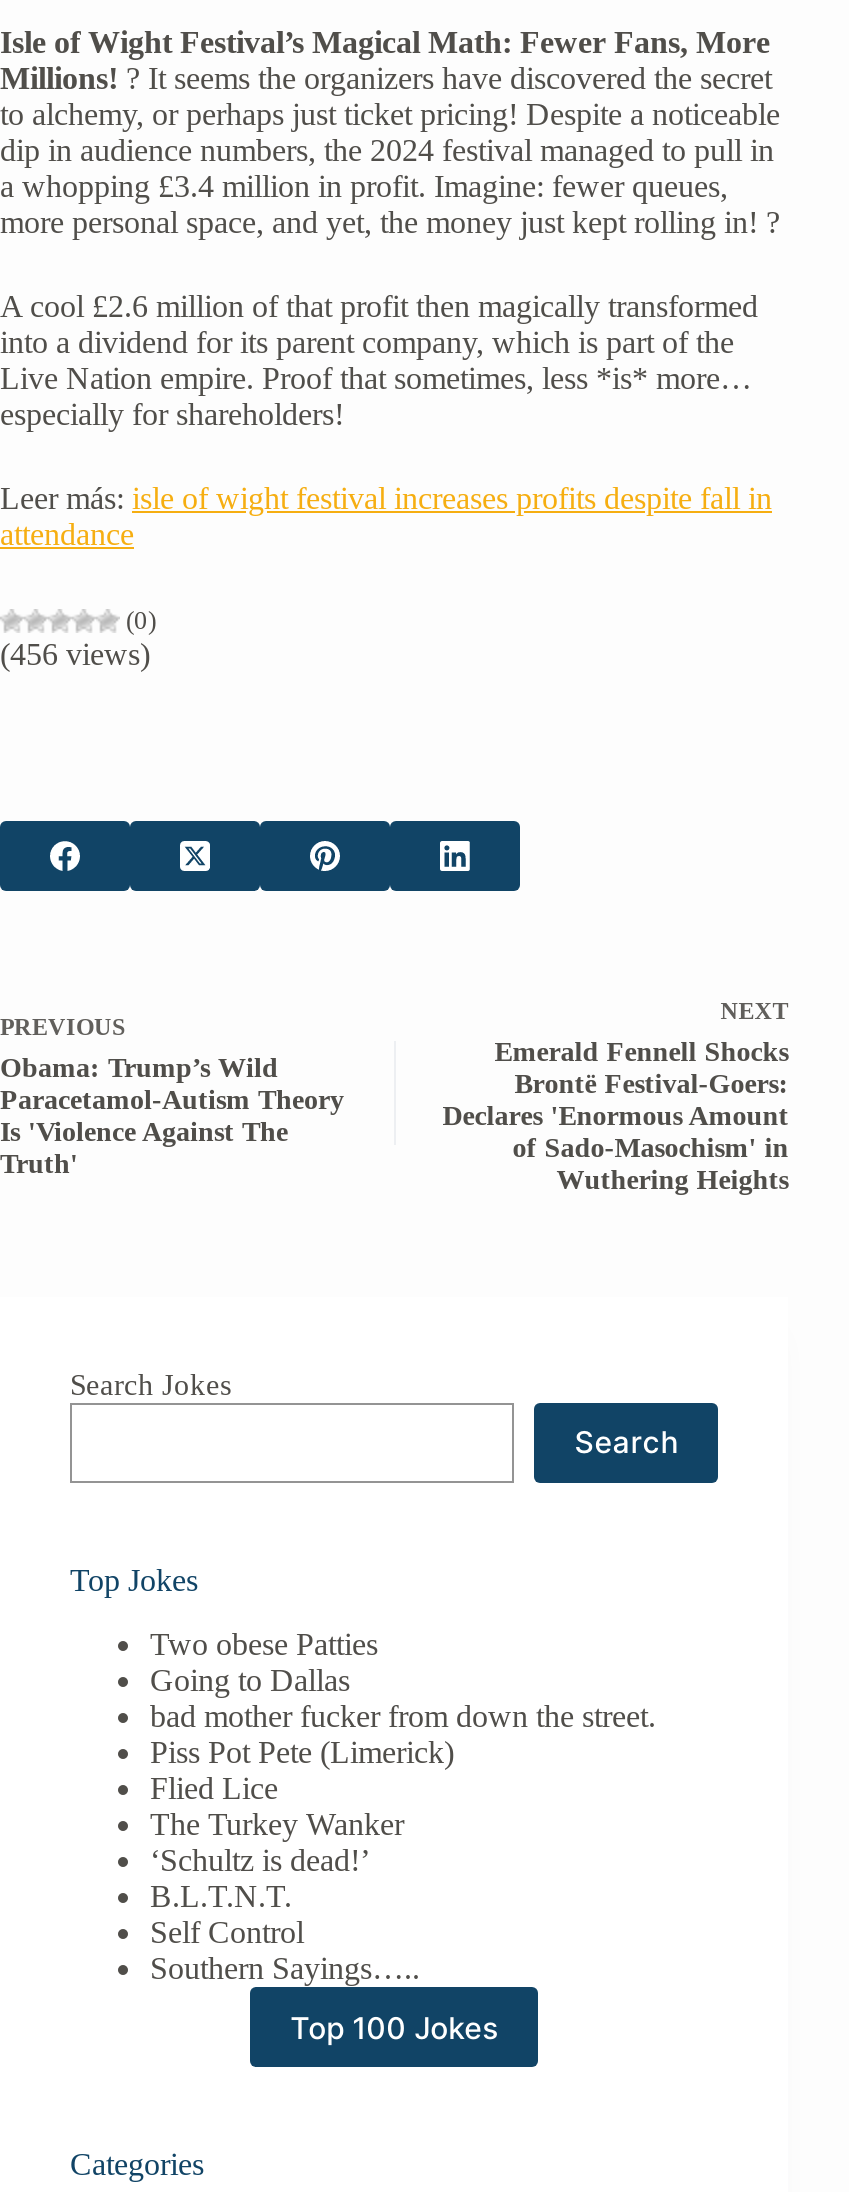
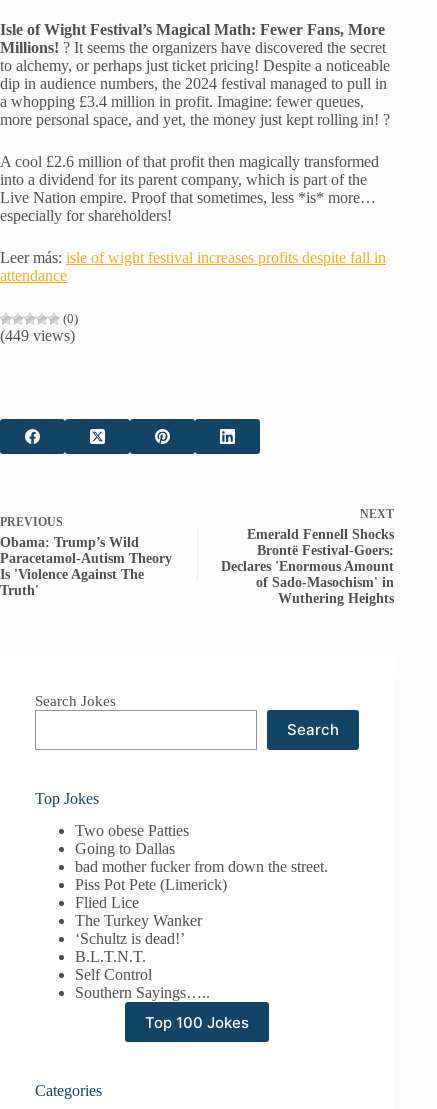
[0,636,150,670] (456 views) -> [0,327,75,344] (449 views)

